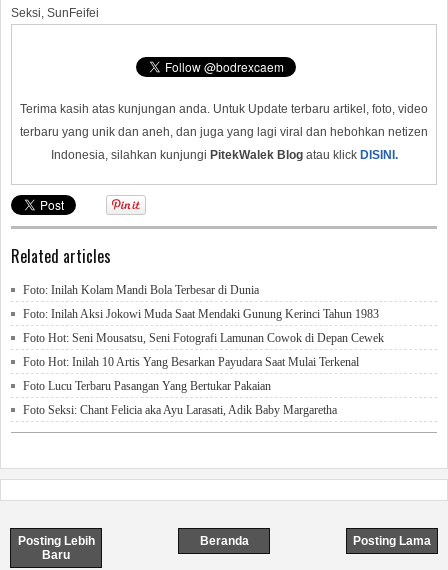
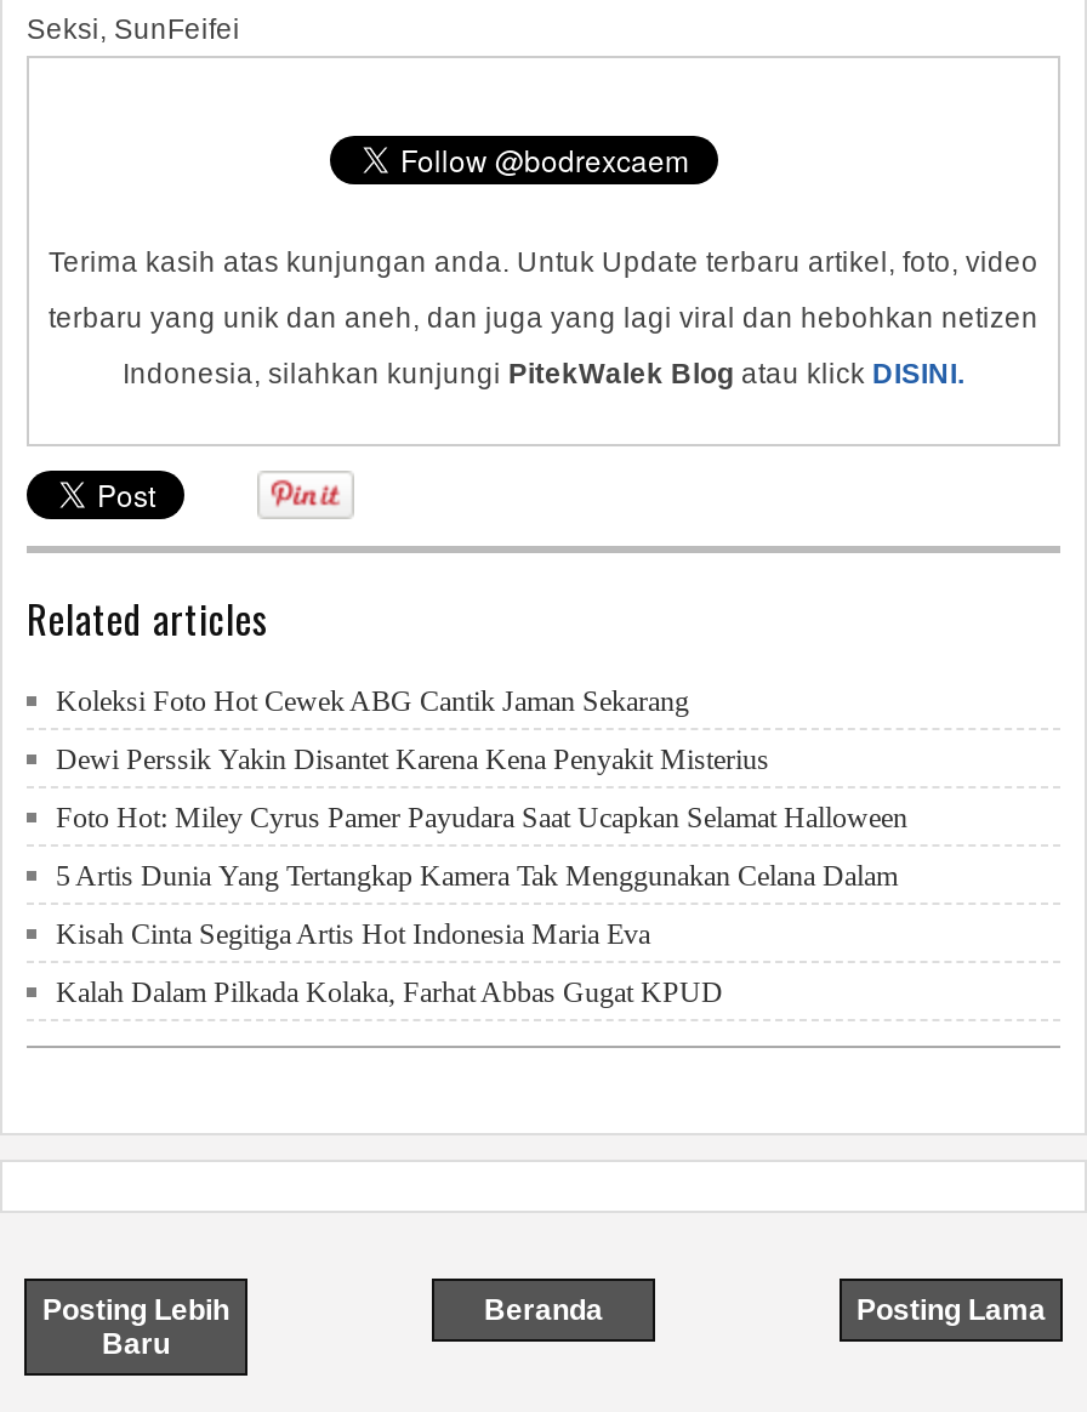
[23,283,259,297] Foto: Inilah Kolam Mandi Bola Terbesar di Dunia -> [56,684,689,718] Koleksi Foto Hot Cewek ABG Cantik Jaman Sekarang
[23,307,379,321] Foto: Inilah Aksi Jokowi Muda Saat Mendaki Gunung Kerinci Tahun 1983 -> [56,742,769,776] Dewi Perssik Yakin Disantet Karena Kena Penyakit Misterius
[23,331,384,345] Foto Hot: Seni Mousatsu, Seni Fotografi Lamunan Cowok di Depan Cewek -> [56,800,907,834] Foto Hot: Miley Cyrus Pamer Payudara Saat Ucapkan Selamat Halloween
[23,355,359,369] Foto Hot: Inilah 10 Artis Yang Besarkan Payudara Saat Mulai Terkenal -> [56,858,898,892] 5 Artis Dunia Yang Tertangkap Kamera Tak Menggunakan Celana Dalam
[23,379,271,393] Foto Lucu Terbaru Pasangan Yang Bertukar Pakaian -> [56,917,650,951] Kisah Cinta Segitiga Artis Hot Indonesia Maria Eva
[23,403,337,417] Foto Seksi: Chant Felicia aka Ayu Larasati, Adik Baby Margaretha -> [56,975,723,1009] Kalah Dalam Pilkada Kolaka, Farhat Abbas Gugat KPUD

